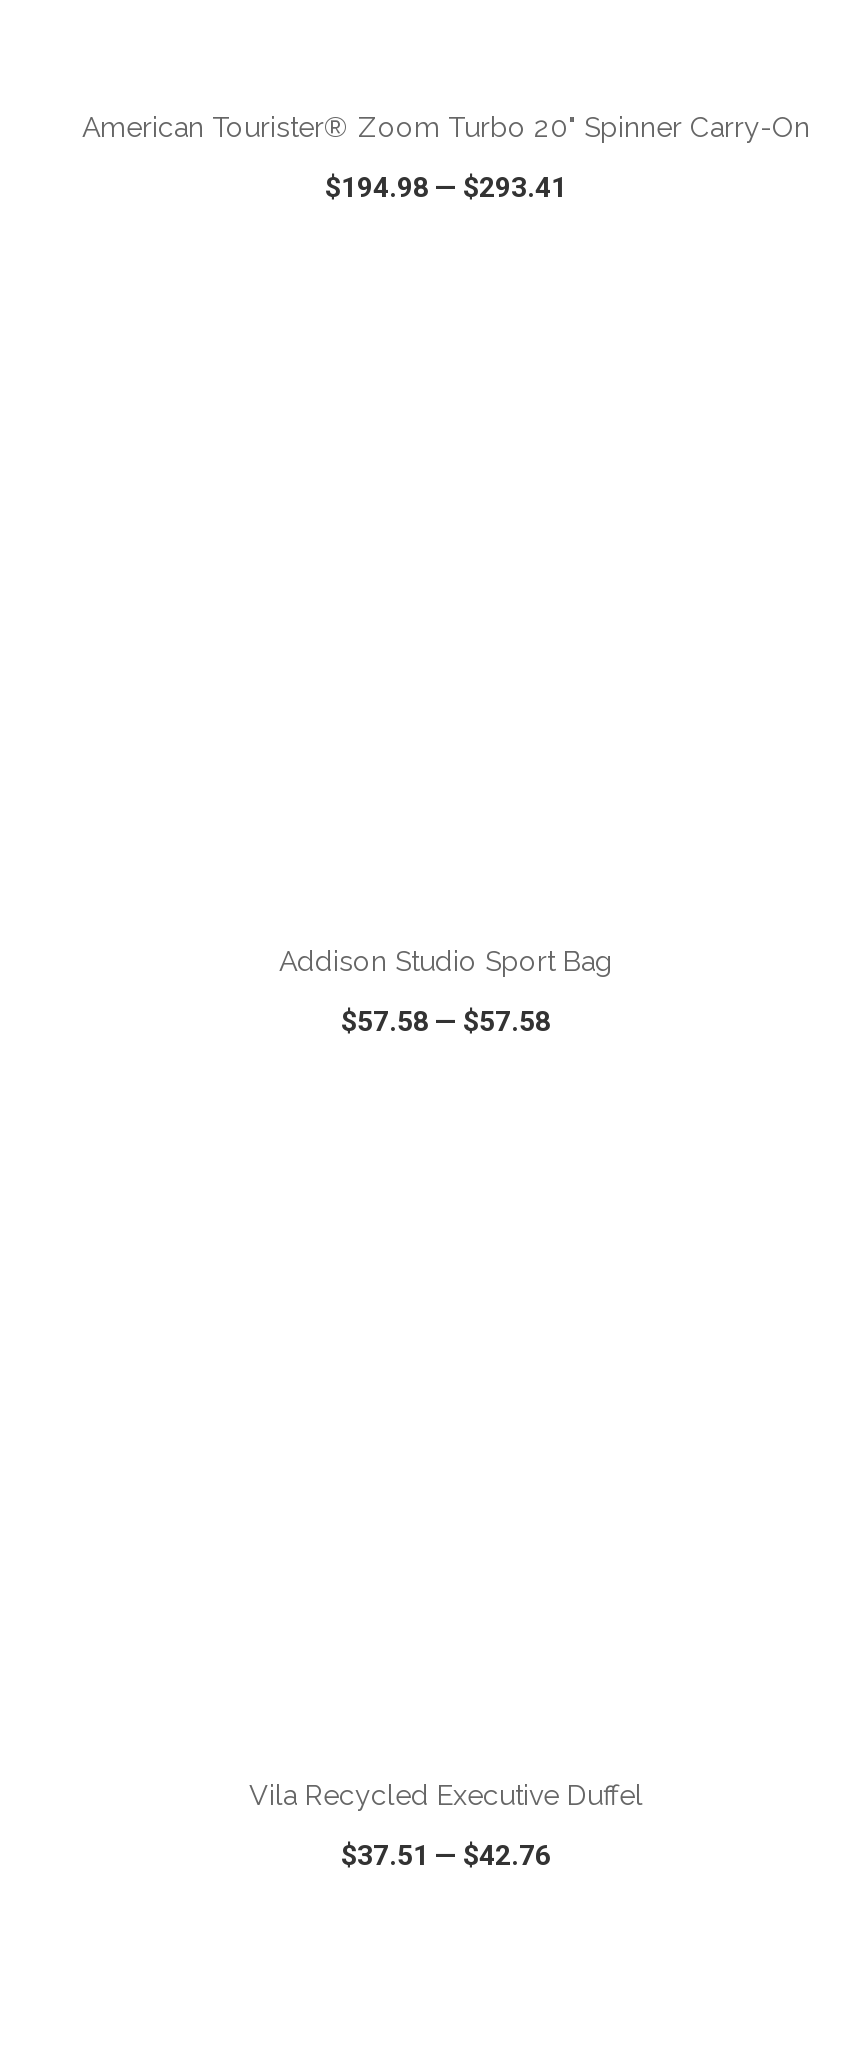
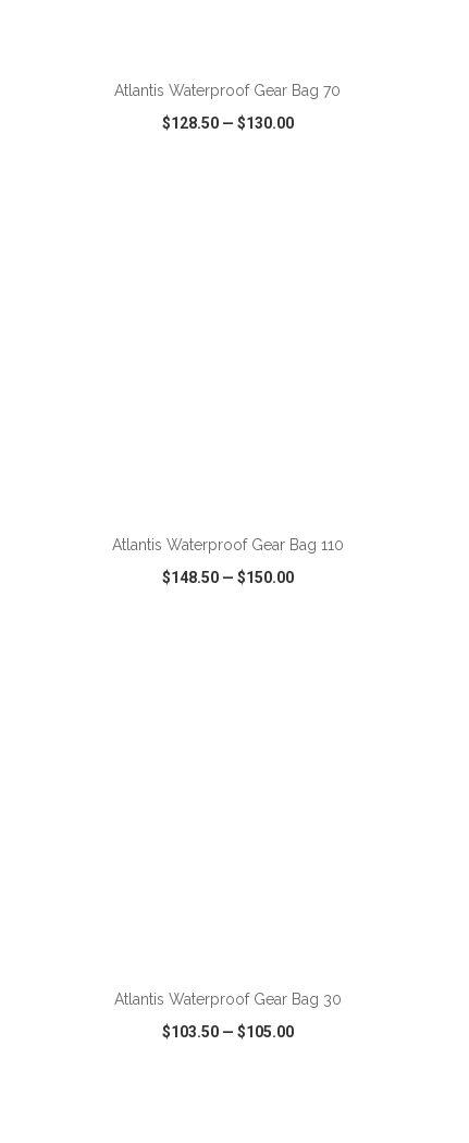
[82,111,810,143] American Tourister® Zoom Turbo 20" Spinner Carry-On -> [114,82,341,99] Atlantis Waterproof Gear Bag 70
[325,171,567,203] $194.98 — $293.41 -> [162,114,293,132] $128.50 — $130.00
[279,945,613,977] Addison Studio Sport Bag -> [112,536,343,554] Atlantis Waterproof Gear Bag 110
[341,1005,551,1037] $57.58 — $57.58 -> [162,569,293,586] $148.50 — $150.00
[249,1779,643,1811] Vila Recycled Executive Duffel -> [114,990,341,1008] Atlantis Waterproof Gear Bag 30
[341,1839,551,1871] $37.51 — $42.76 -> [162,1023,293,1041] $103.50 — $105.00

